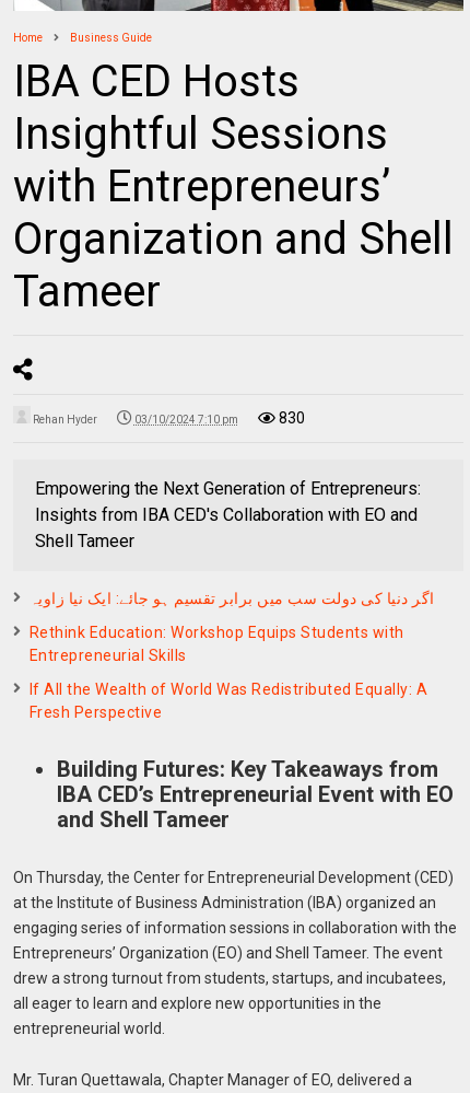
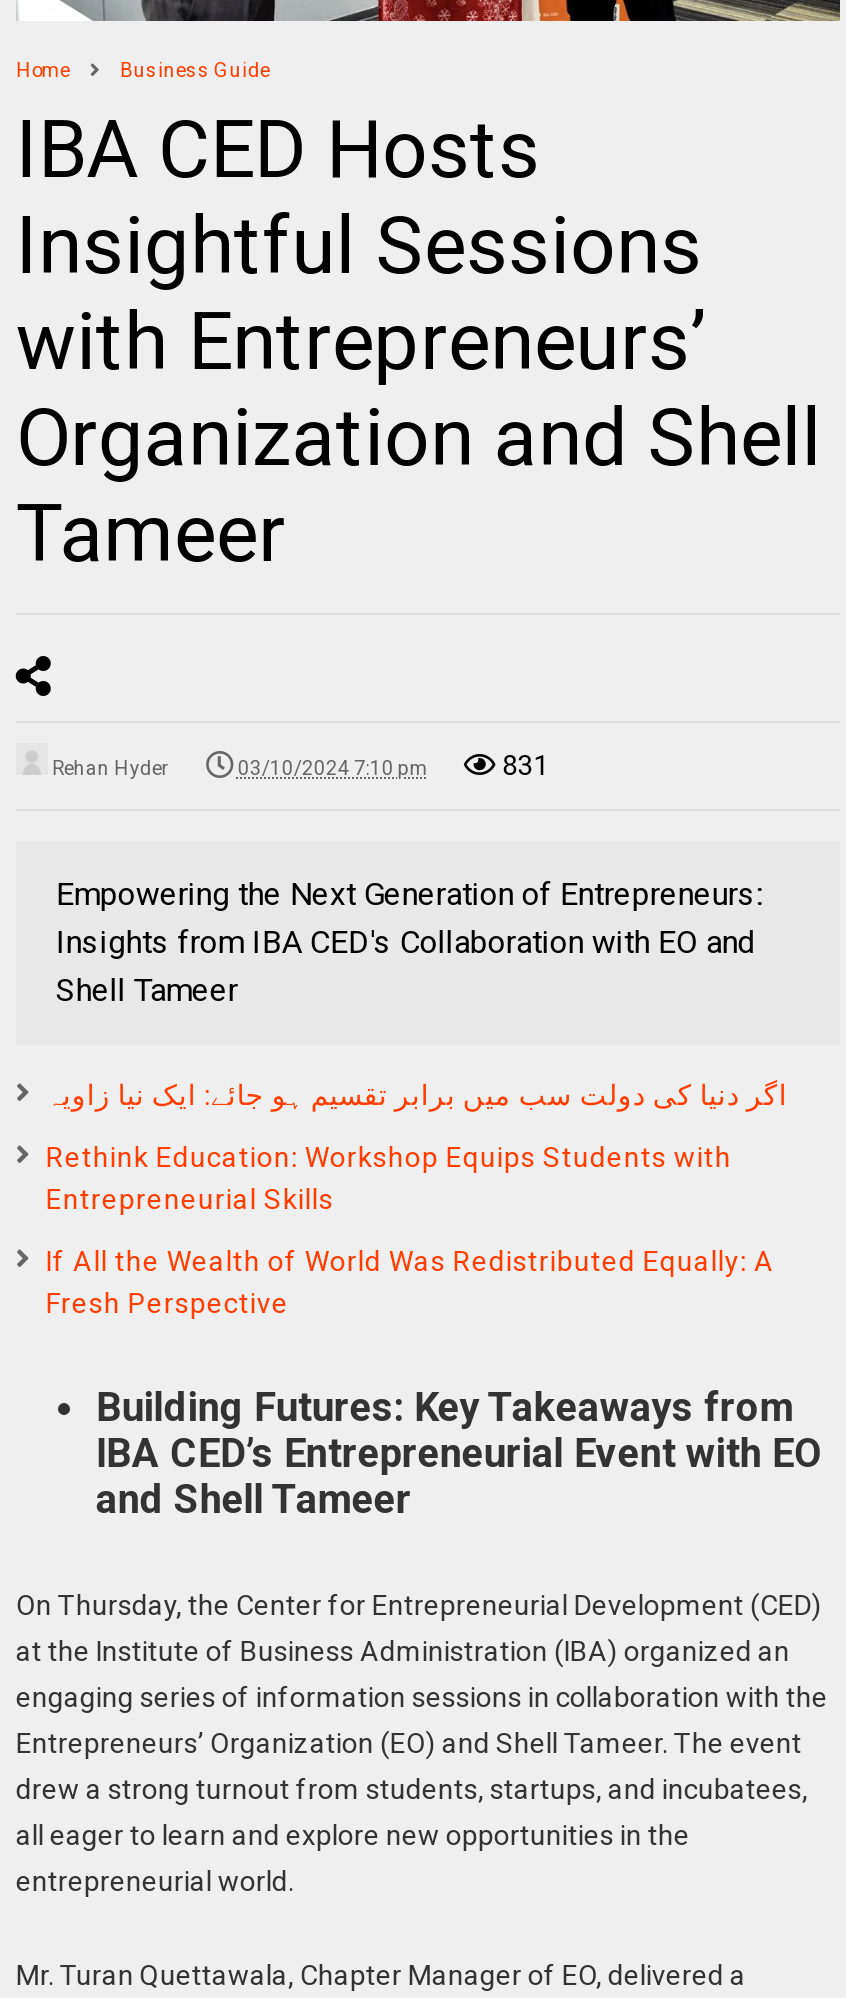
[279,410,305,427] 830 -> [502,749,550,781] 831

